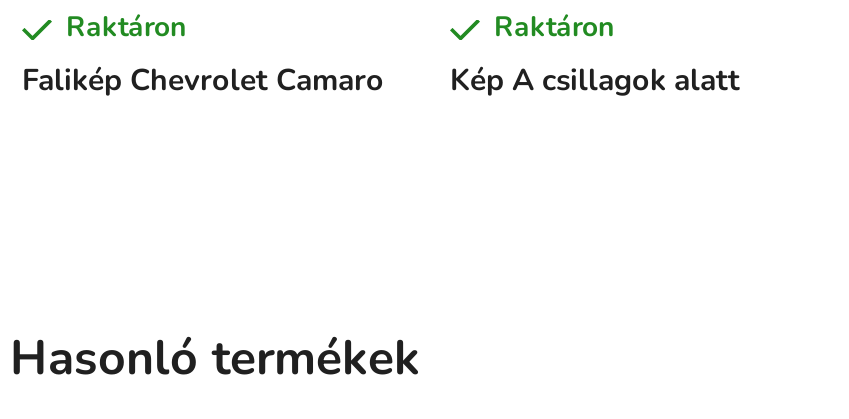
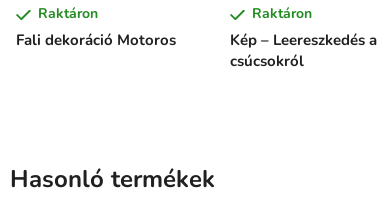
[22,60,384,100] Falikép Chevrolet Camaro -> [16,30,176,50] Fali dekoráció Motoros
[450,60,740,100] Kép A csillagok alatt -> [230,30,377,71] Kép – Leereszkedés a | csúcsokról

